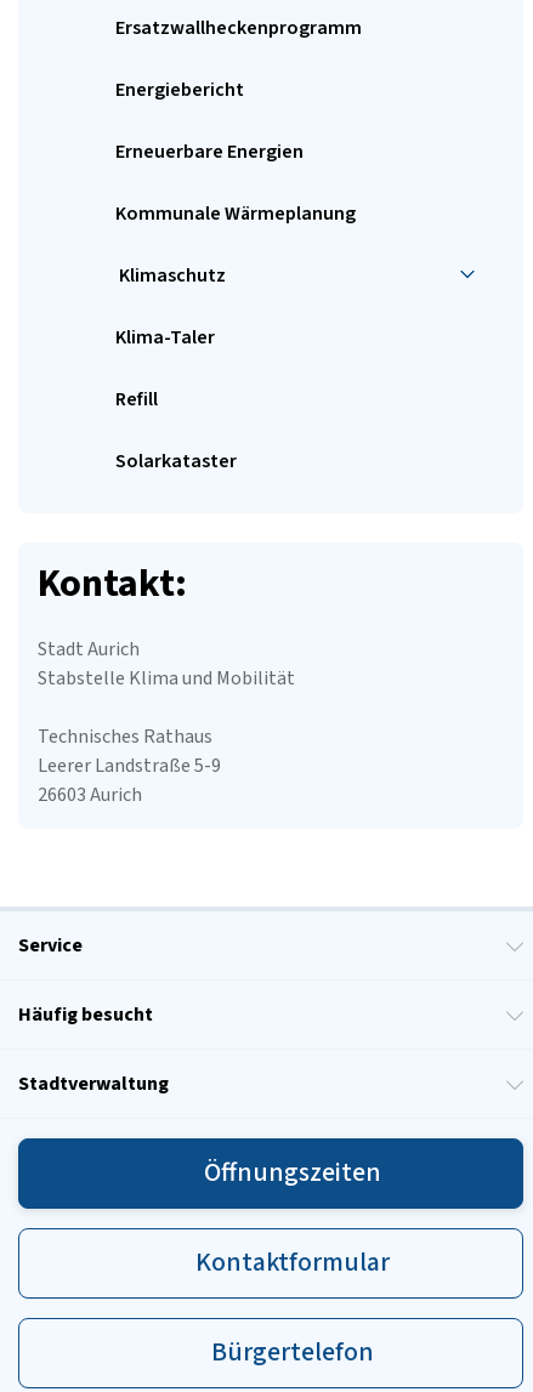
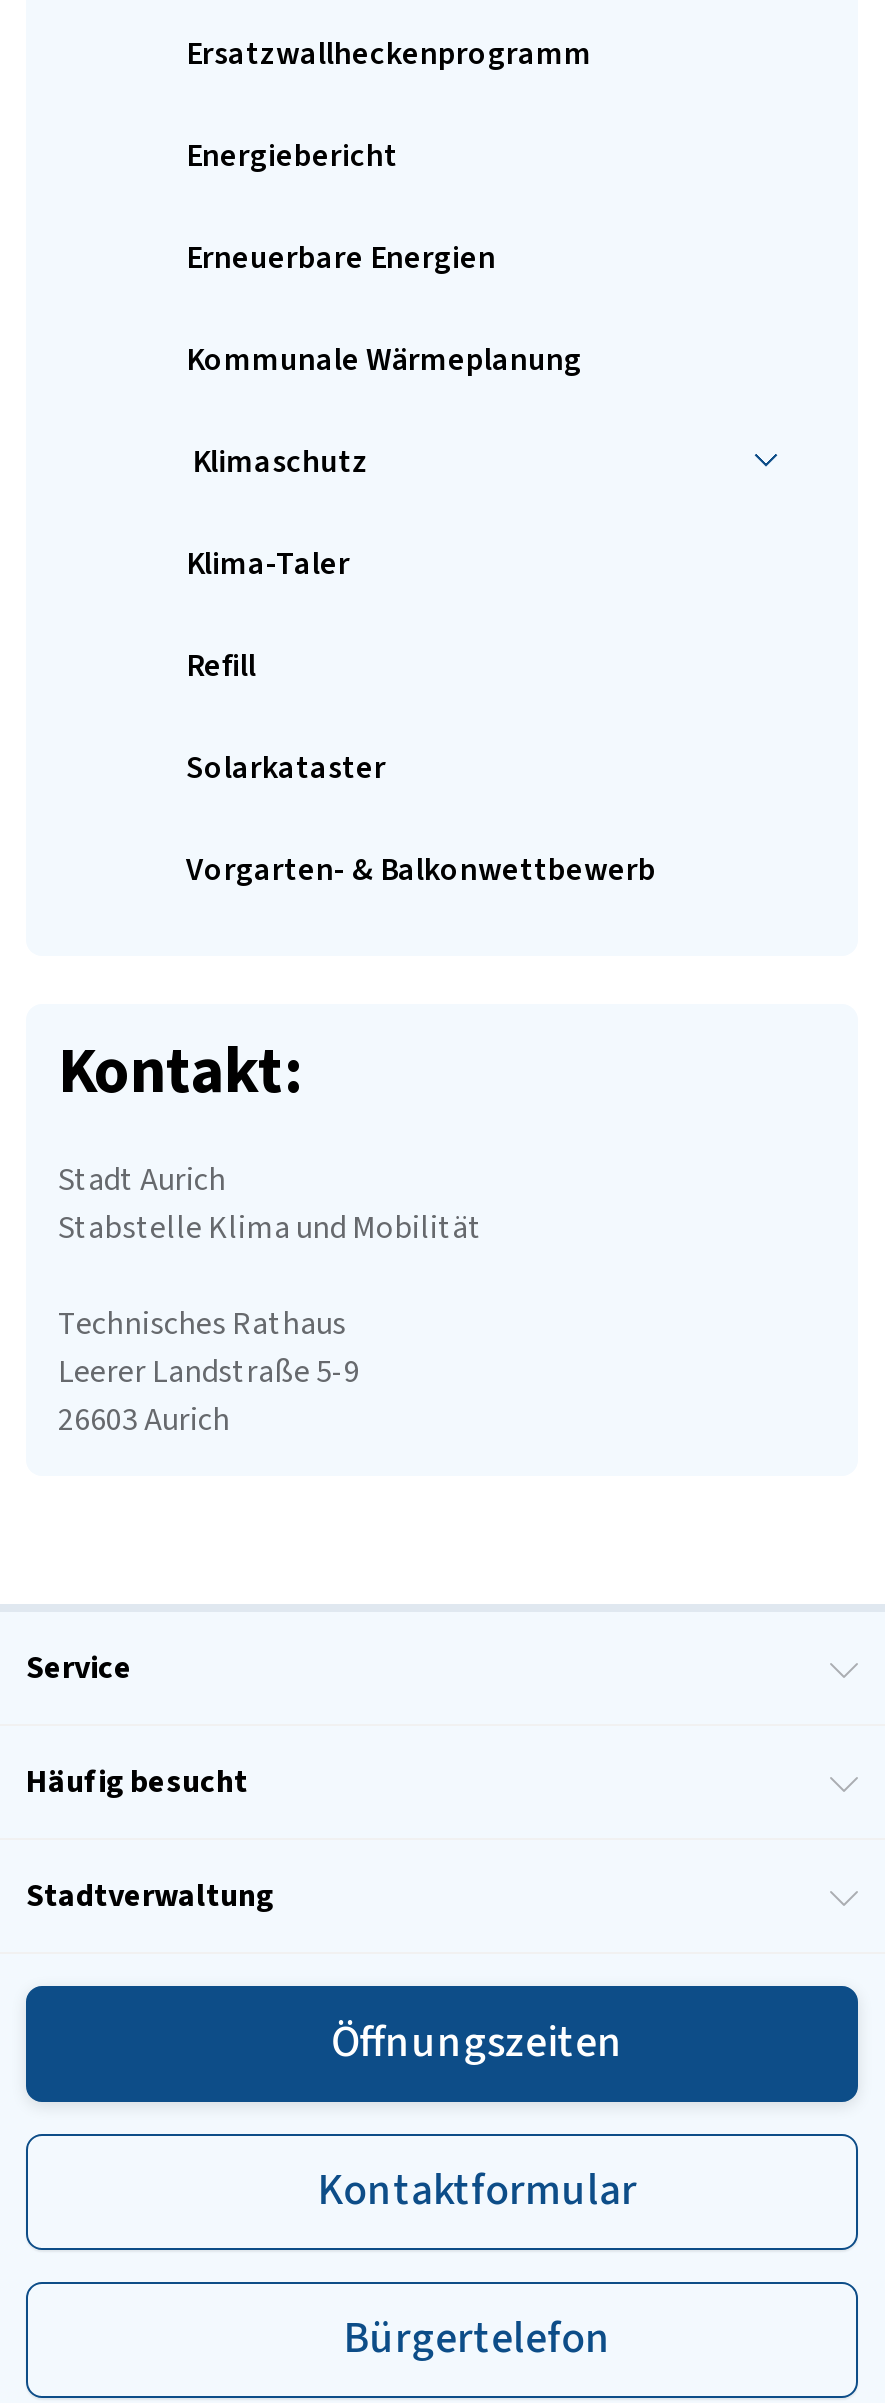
none -> [186,848,656,892] Vorgarten- & Balkonwettbewerb

